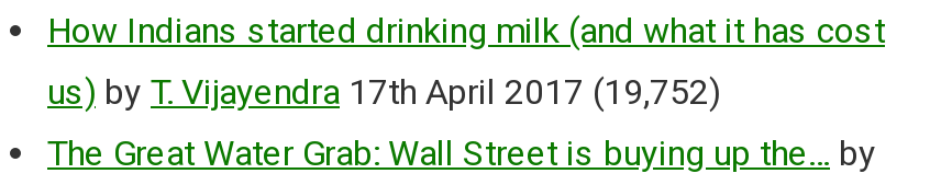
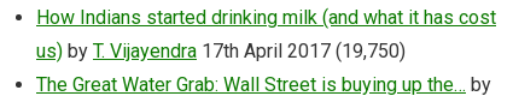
[47,72,720,113] us) by T. Vijayendra 17th April 2017 (19,752) -> [36,40,406,63] us) by T. Vijayendra 17th April 2017 (19,750)

